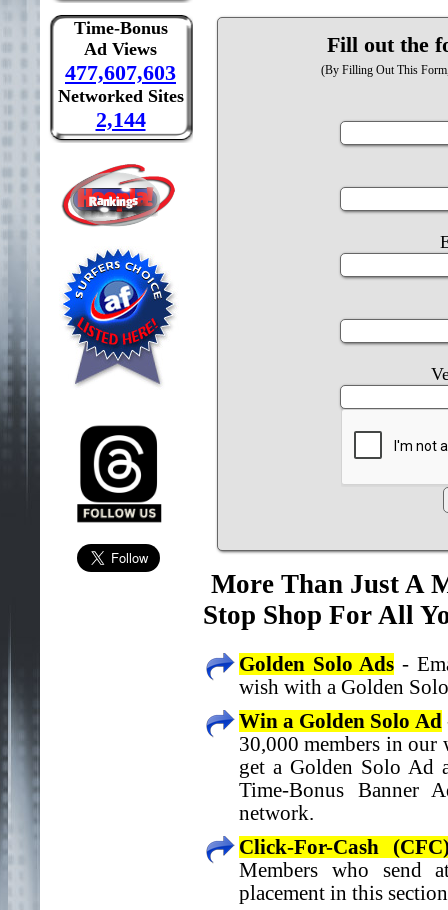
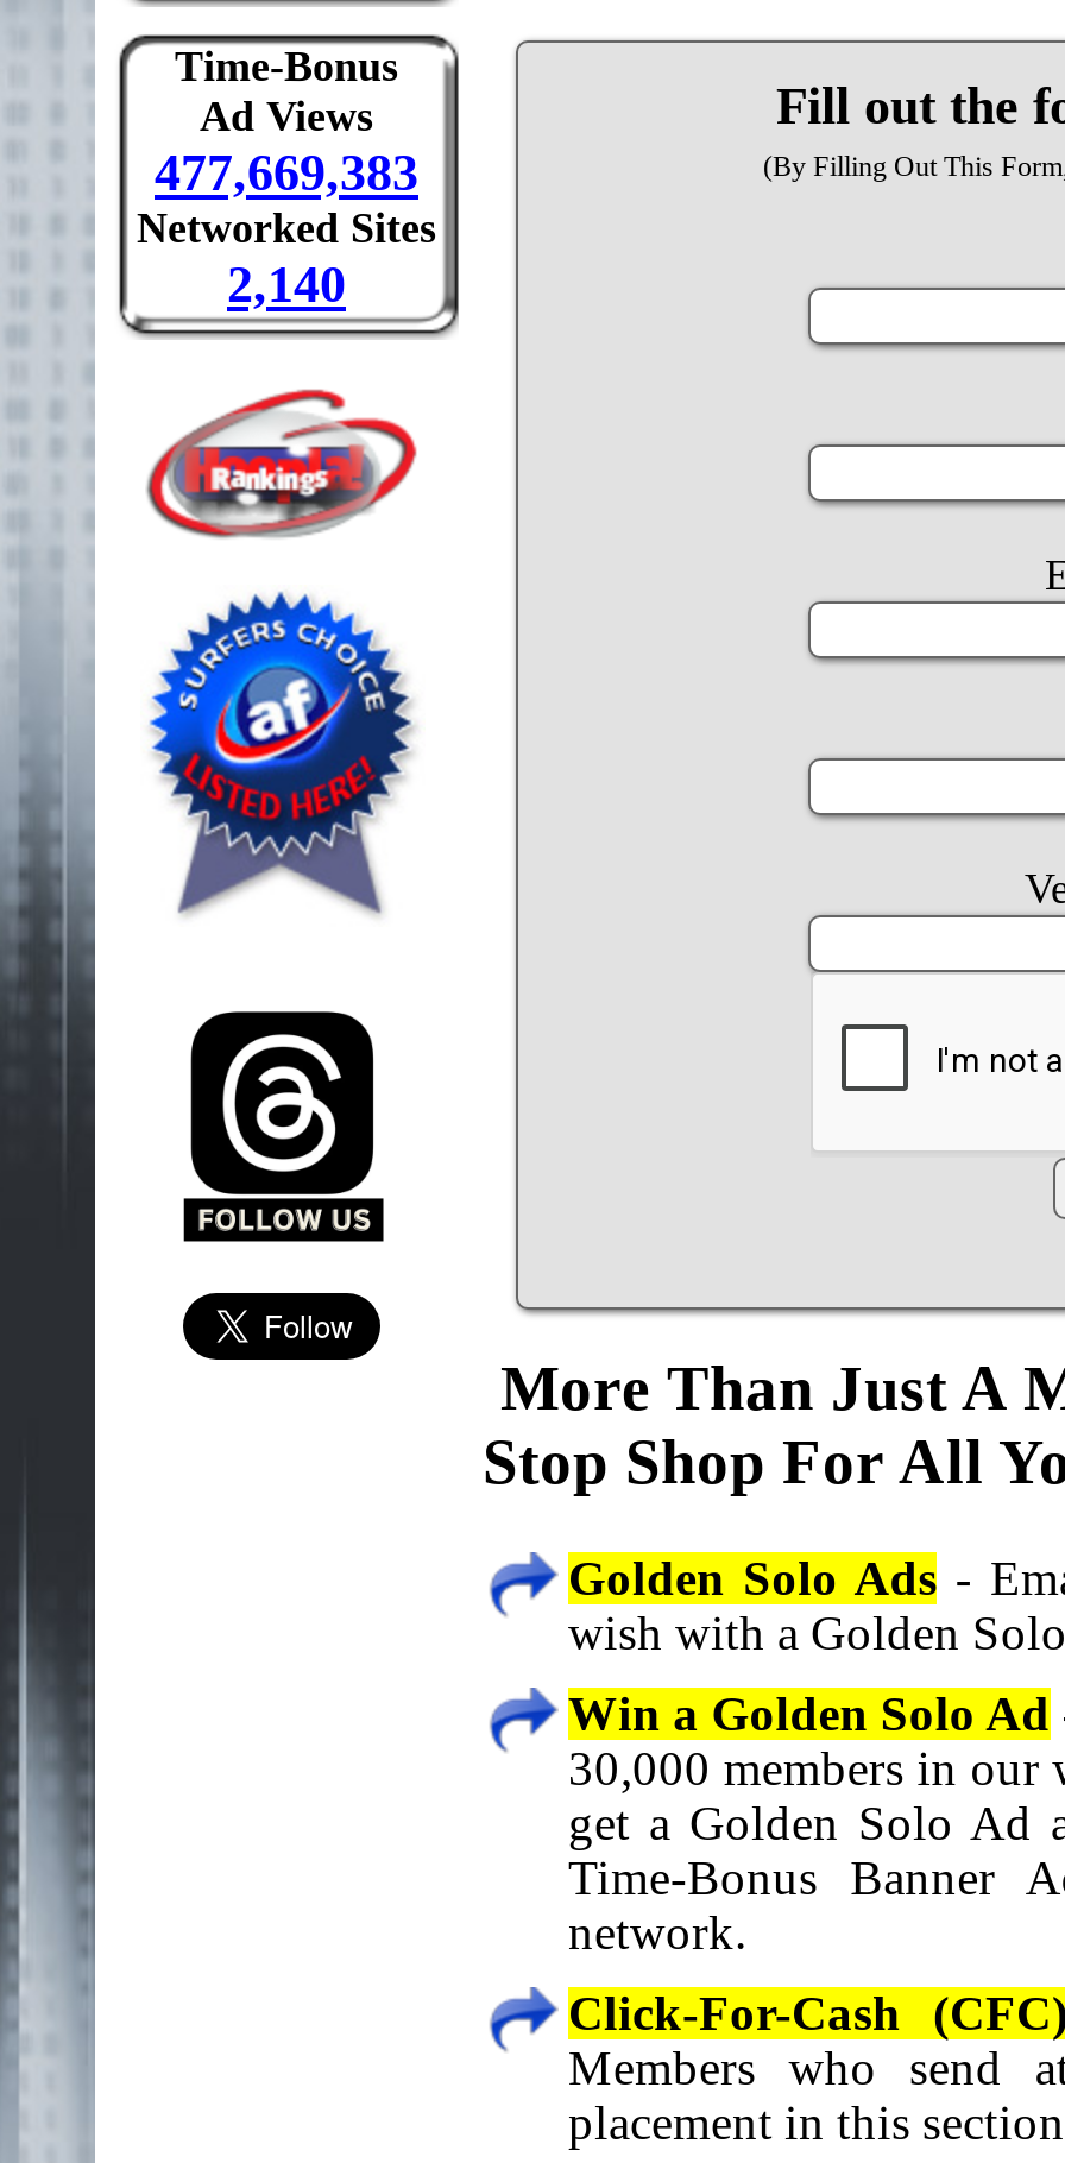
[65,60,176,85] 477,607,603 -> [155,143,418,202] 477,669,383
[95,107,145,132] 2,144 -> [227,254,346,314] 2,140

